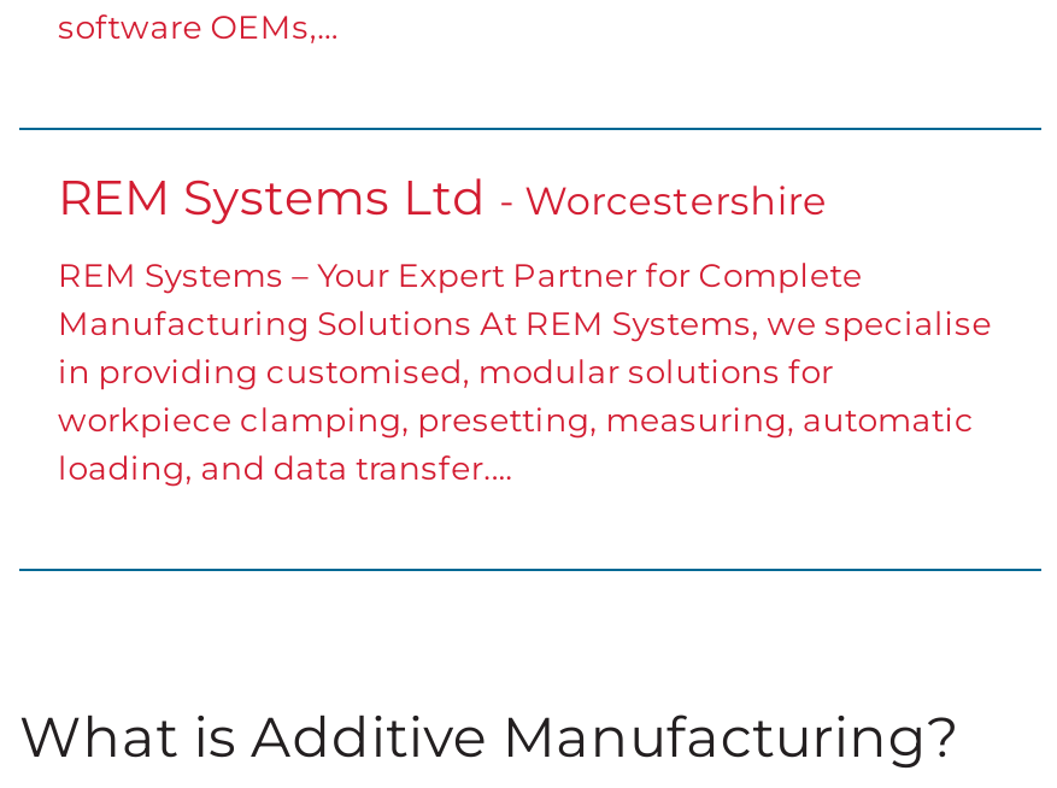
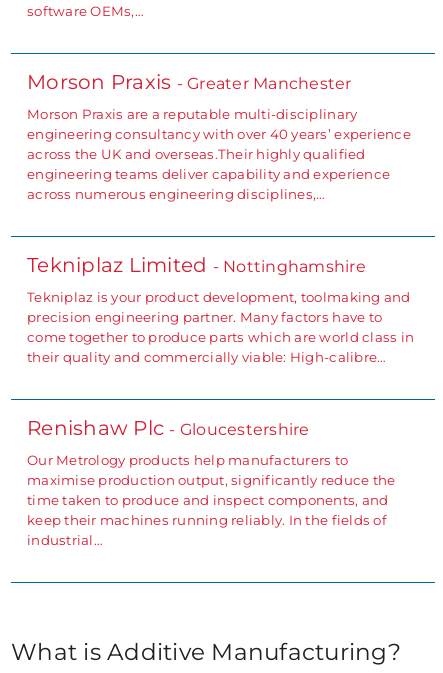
[58,168,992,486] REM Systems Ltd - Worcestershire | REM Systems – Your Expert Partner for Complete | Manufacturing Solutions At REM Systems, we specialise | in providing customised, modular solutions for | workpiece clamping, presetting, measuring, automatic | loading, and data transfer.… -> [27,70,414,548] Morson Praxis - Greater Manchester | Morson Praxis are a reputable multi-disciplinary | engineering consultancy with over 40 years’ experience | across the UK and overseas.Their highly qualified | engineering teams deliver capability and experience | across numerous engineering disciplines,… | Tekniplaz Limited - Nottinghamshire | Tekniplaz is your product development, toolmaking and | precision engineering partner. Many factors have to | come together to produce parts which are world class in | their quality and commercially viable: High-calibre… | Renishaw Plc - Gloucestershire | Our Metrology products help manufacturers to | maximise production output, significantly reduce the | time taken to produce and inspect components, and | keep their machines running reliably. In the fields of | industrial…

